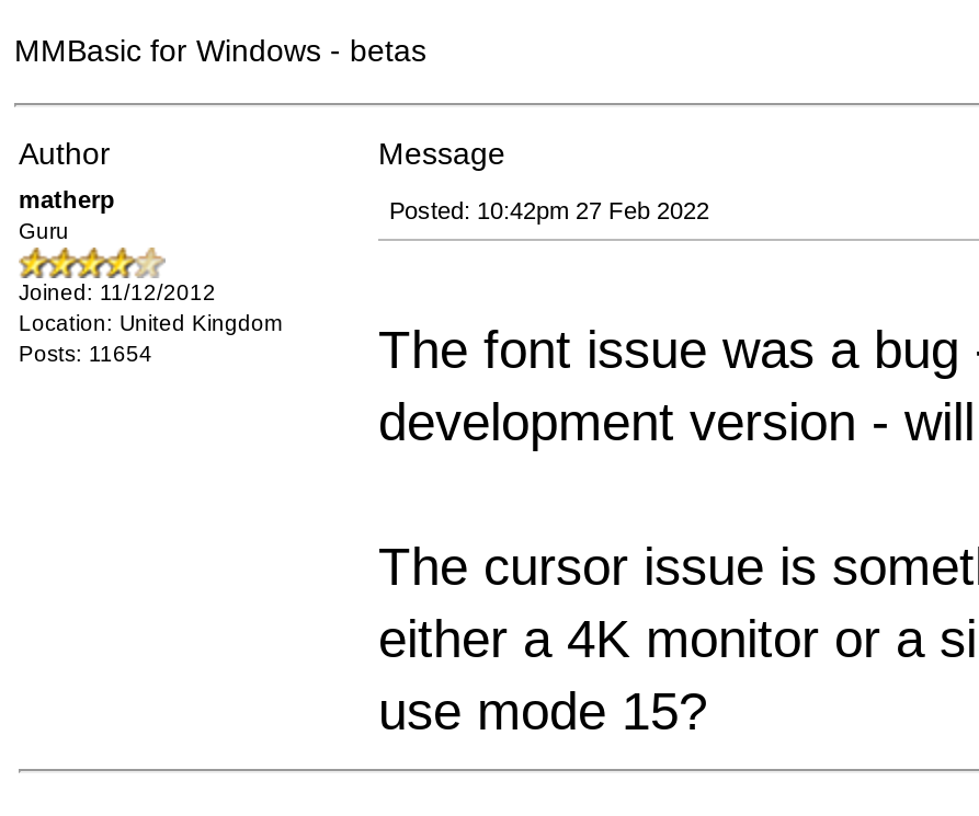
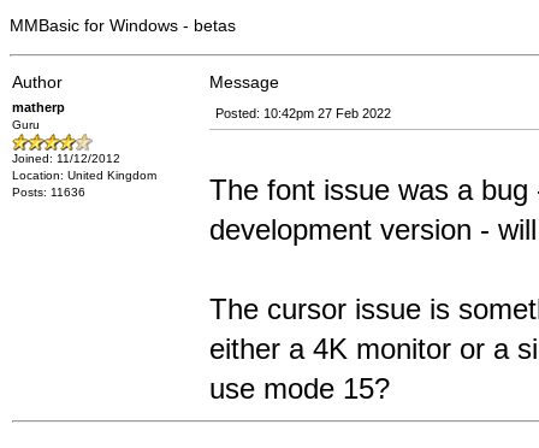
[19,342,152,366] Posts: 11654 -> [12,185,85,199] Posts: 11636

